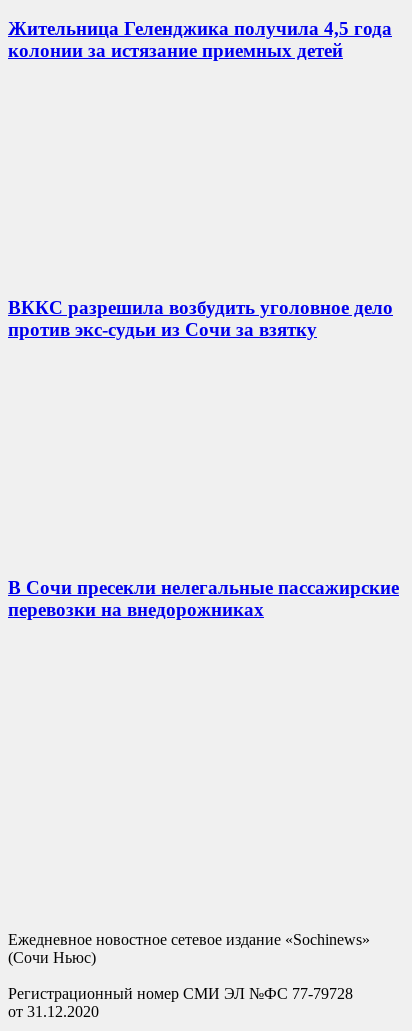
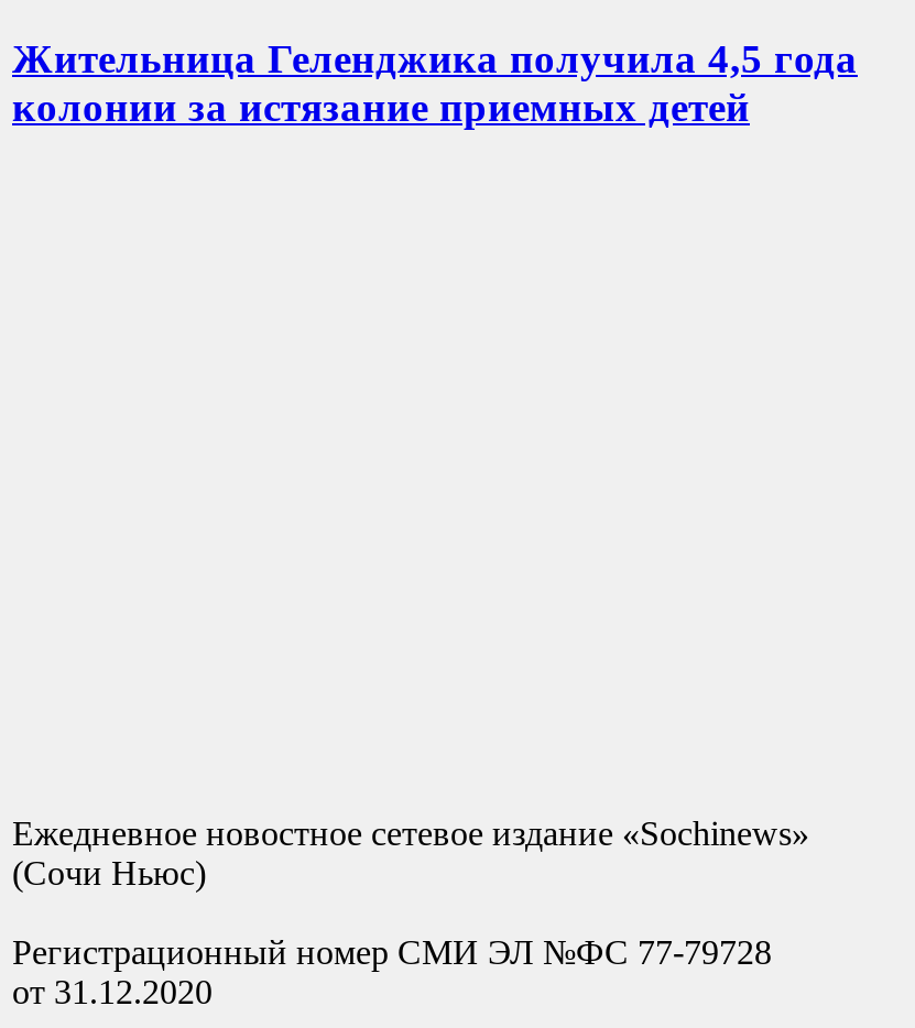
[8,297,393,340] ВККС разрешила возбудить уголовное дело | против экс-судьи из Сочи за взятку -> none
[8,576,399,619] В Сочи пресекли нелегальные пассажирские | перевозки на внедорожниках -> none

